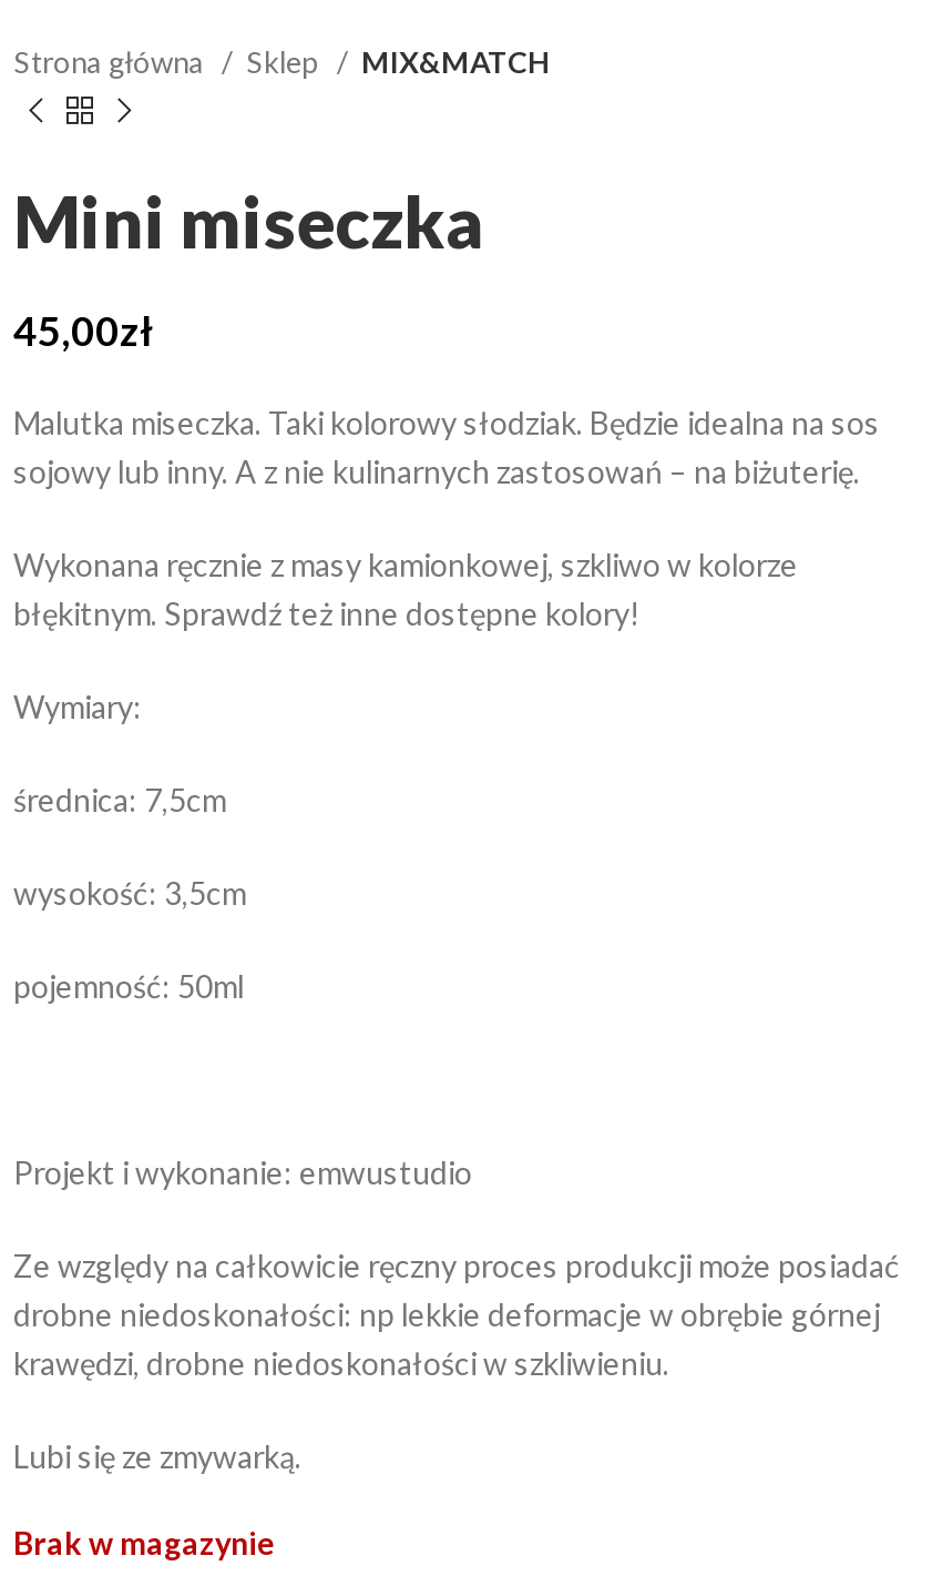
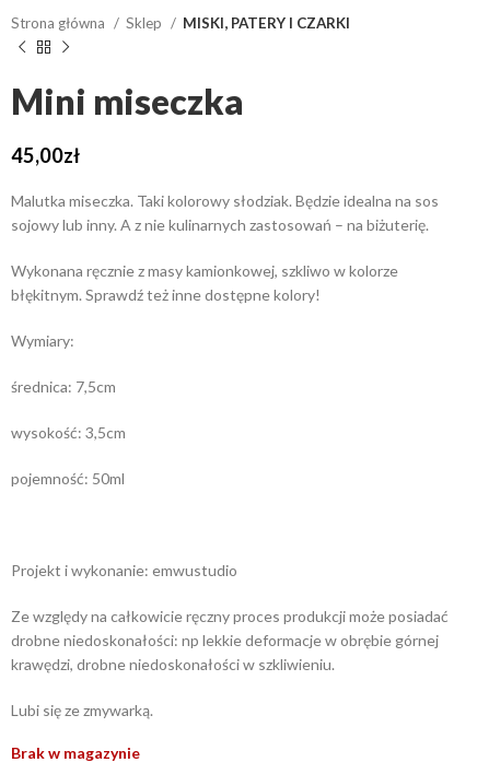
[361,44,550,80] MIX&MATCH -> [183,15,350,32] MISKI, PATERY I CZARKI

